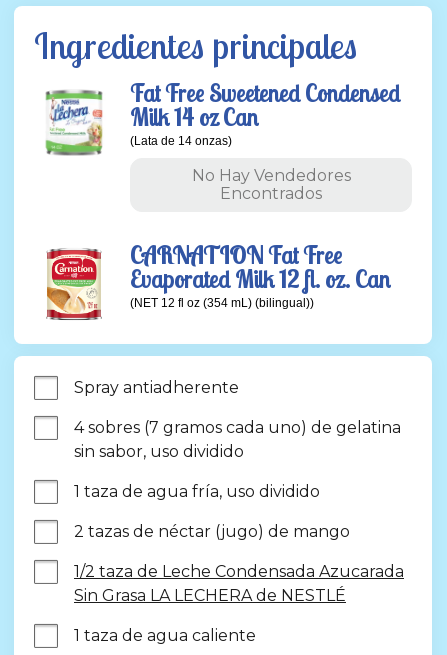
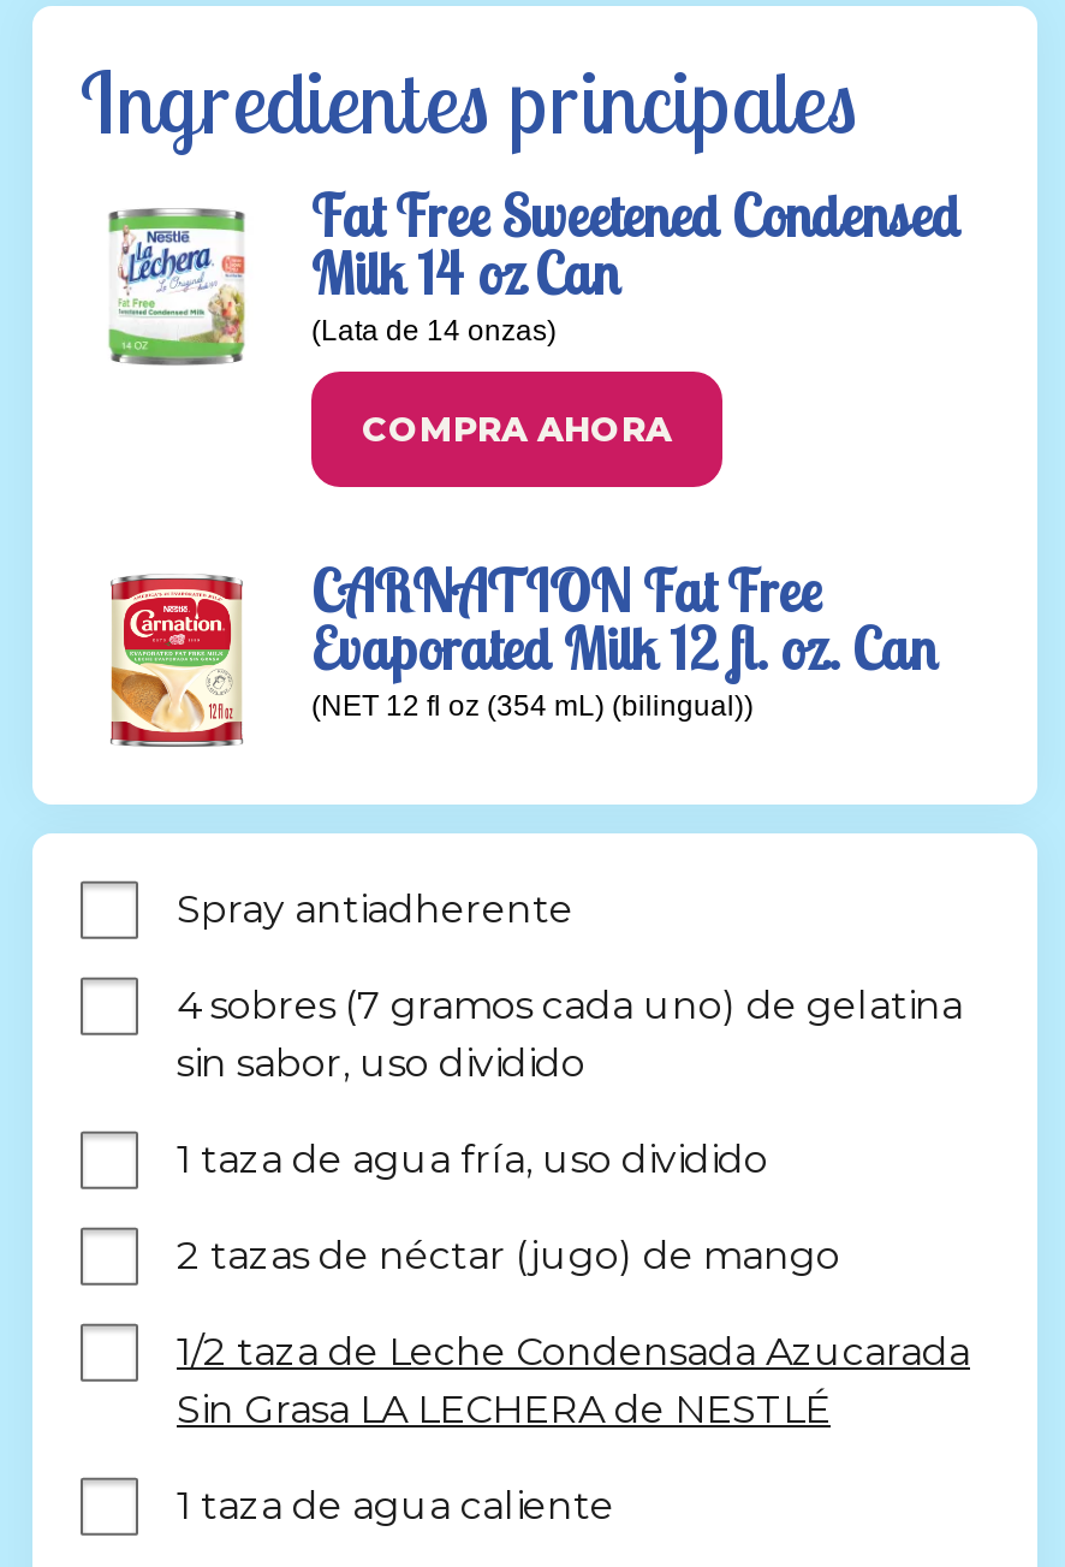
none -> [309,369,494,489] [image]
[191,166,350,203] No Hay Vendedores | Encontrados -> [362,409,672,452] COMPRA AHORA

